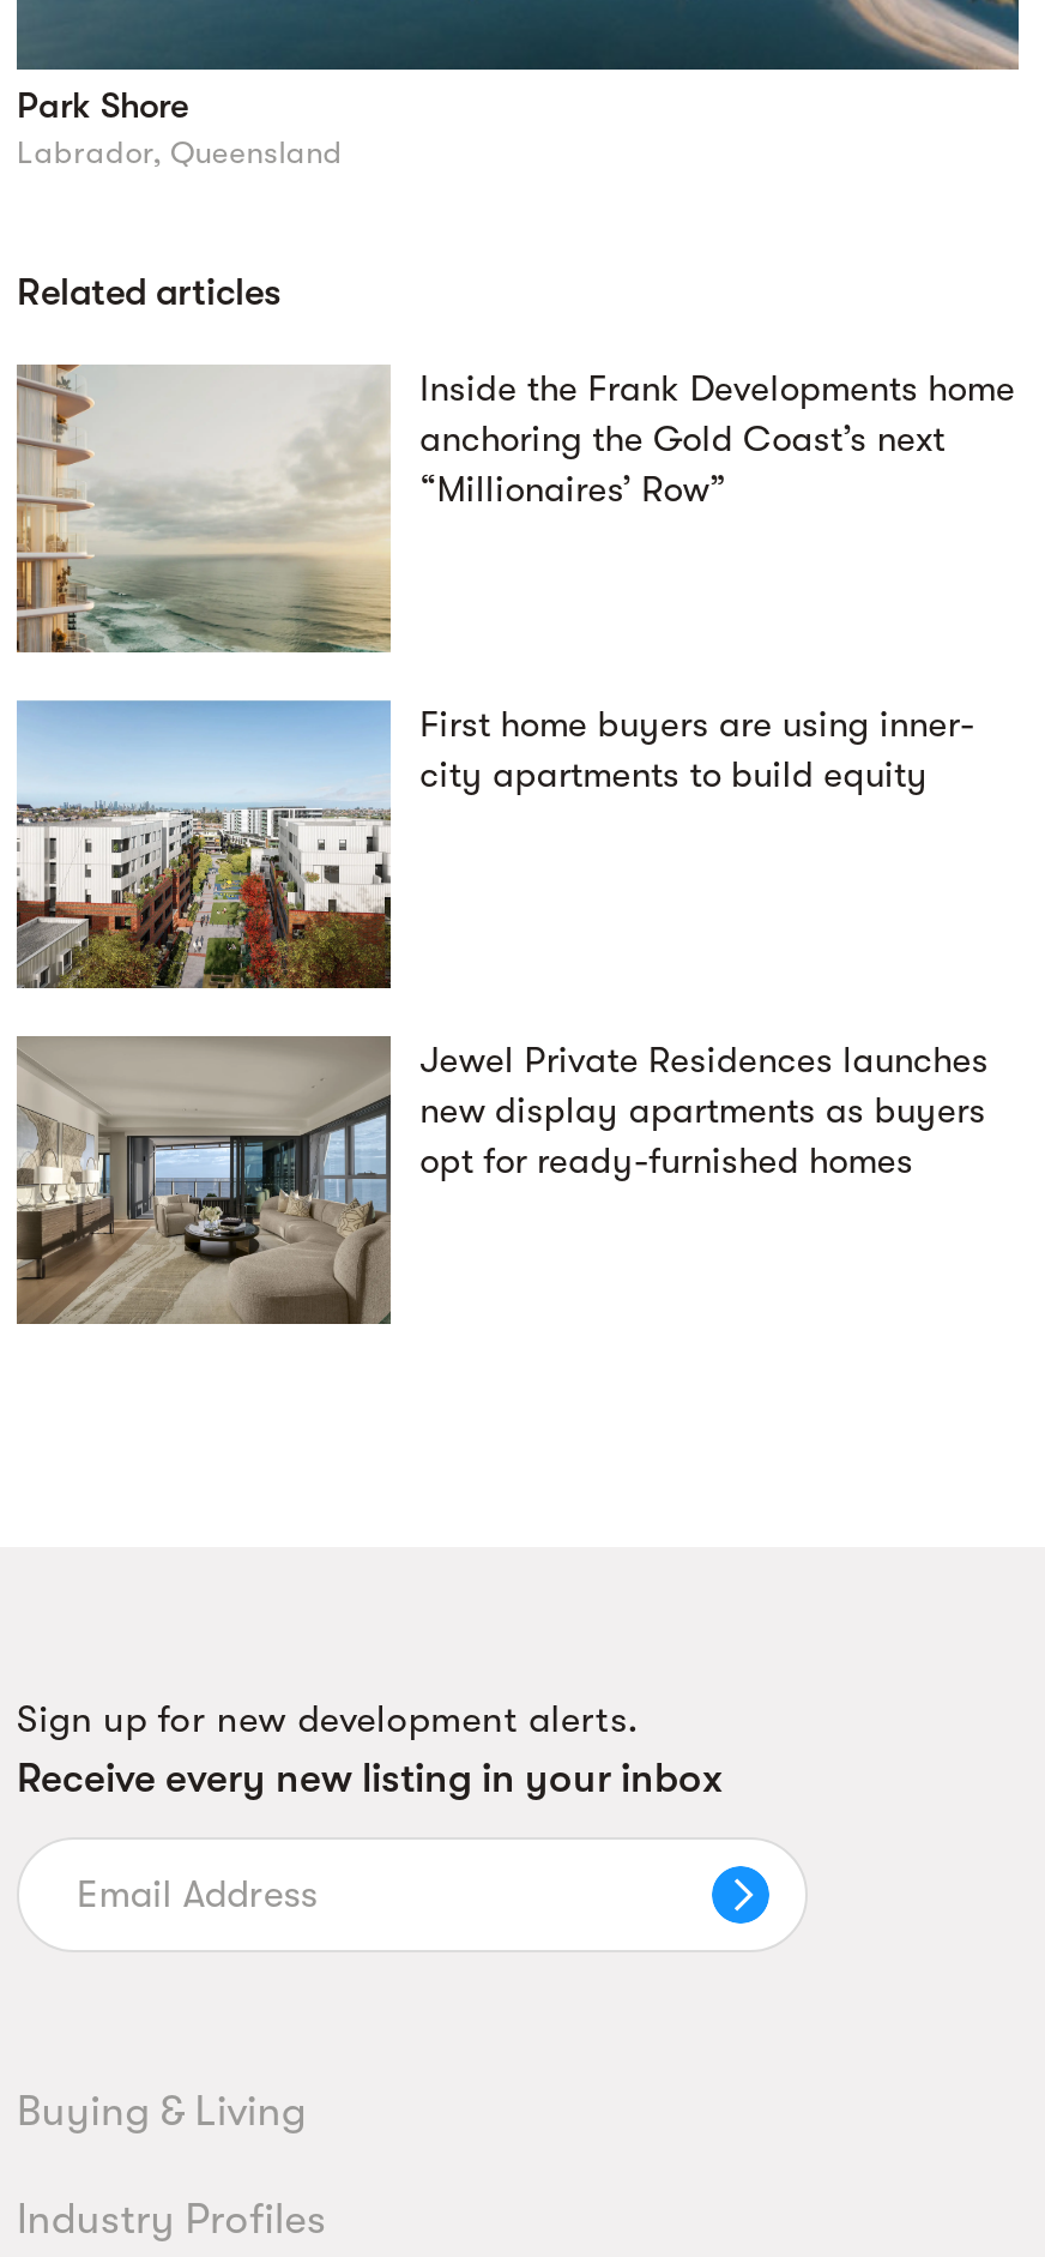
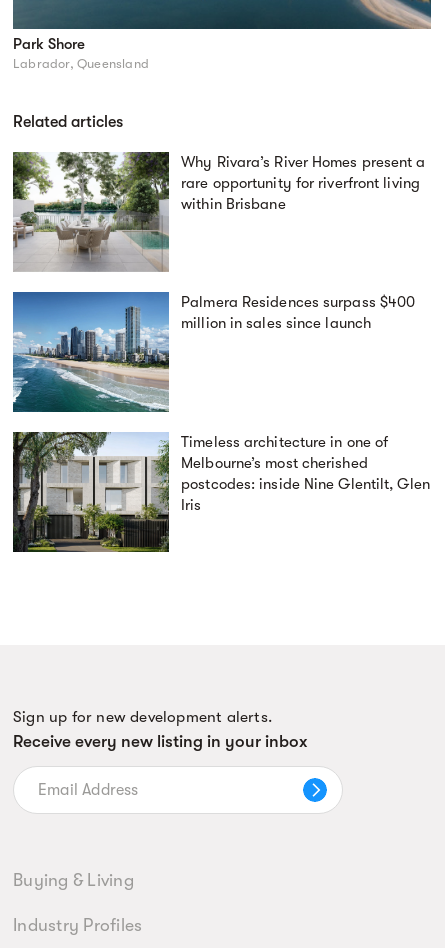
[14,365,1015,652] [image] | Inside the Frank Developments home | anchoring the Gold Coast’s next | “Millionaires’ Row” -> [13,151,425,272] [image] | Why Rivara’s River Homes present a | rare opportunity for riverfront living | within Brisbane
[14,700,974,991] [image] | First home buyers are using inner- | city apartments to build equity -> [12,292,415,413] [image] | Palmera Residences surpass $400 | million in sales since launch
[14,1034,989,1326] [image] | Jewel Private Residences launches | new display apartments as buyers | opt for ready-furnished homes -> [12,432,430,553] [image] | Timeless architecture in one of | Melbourne’s most cherished | postcodes: inside Nine Glentilt, Glen | Iris

